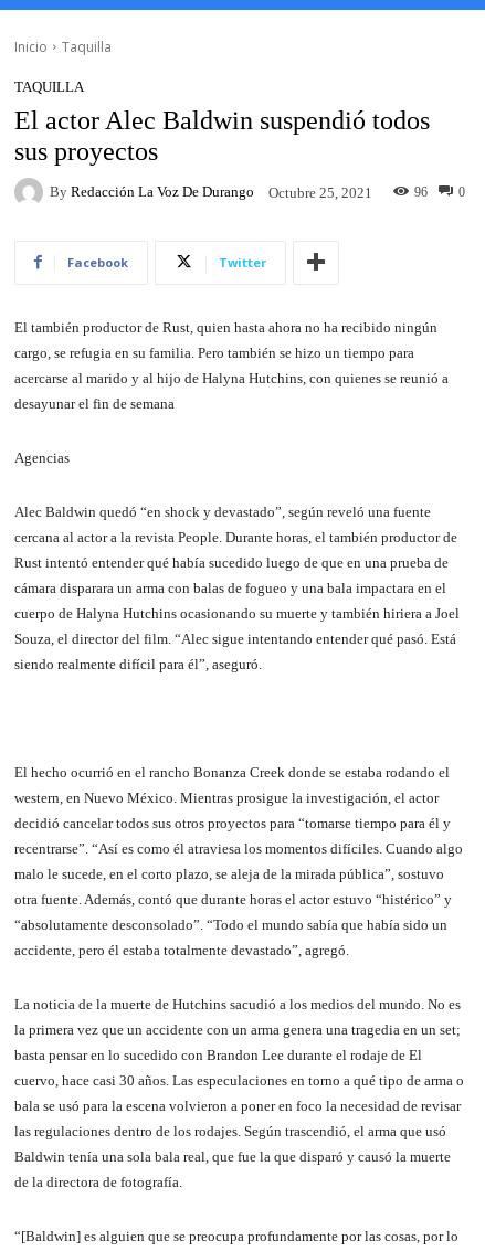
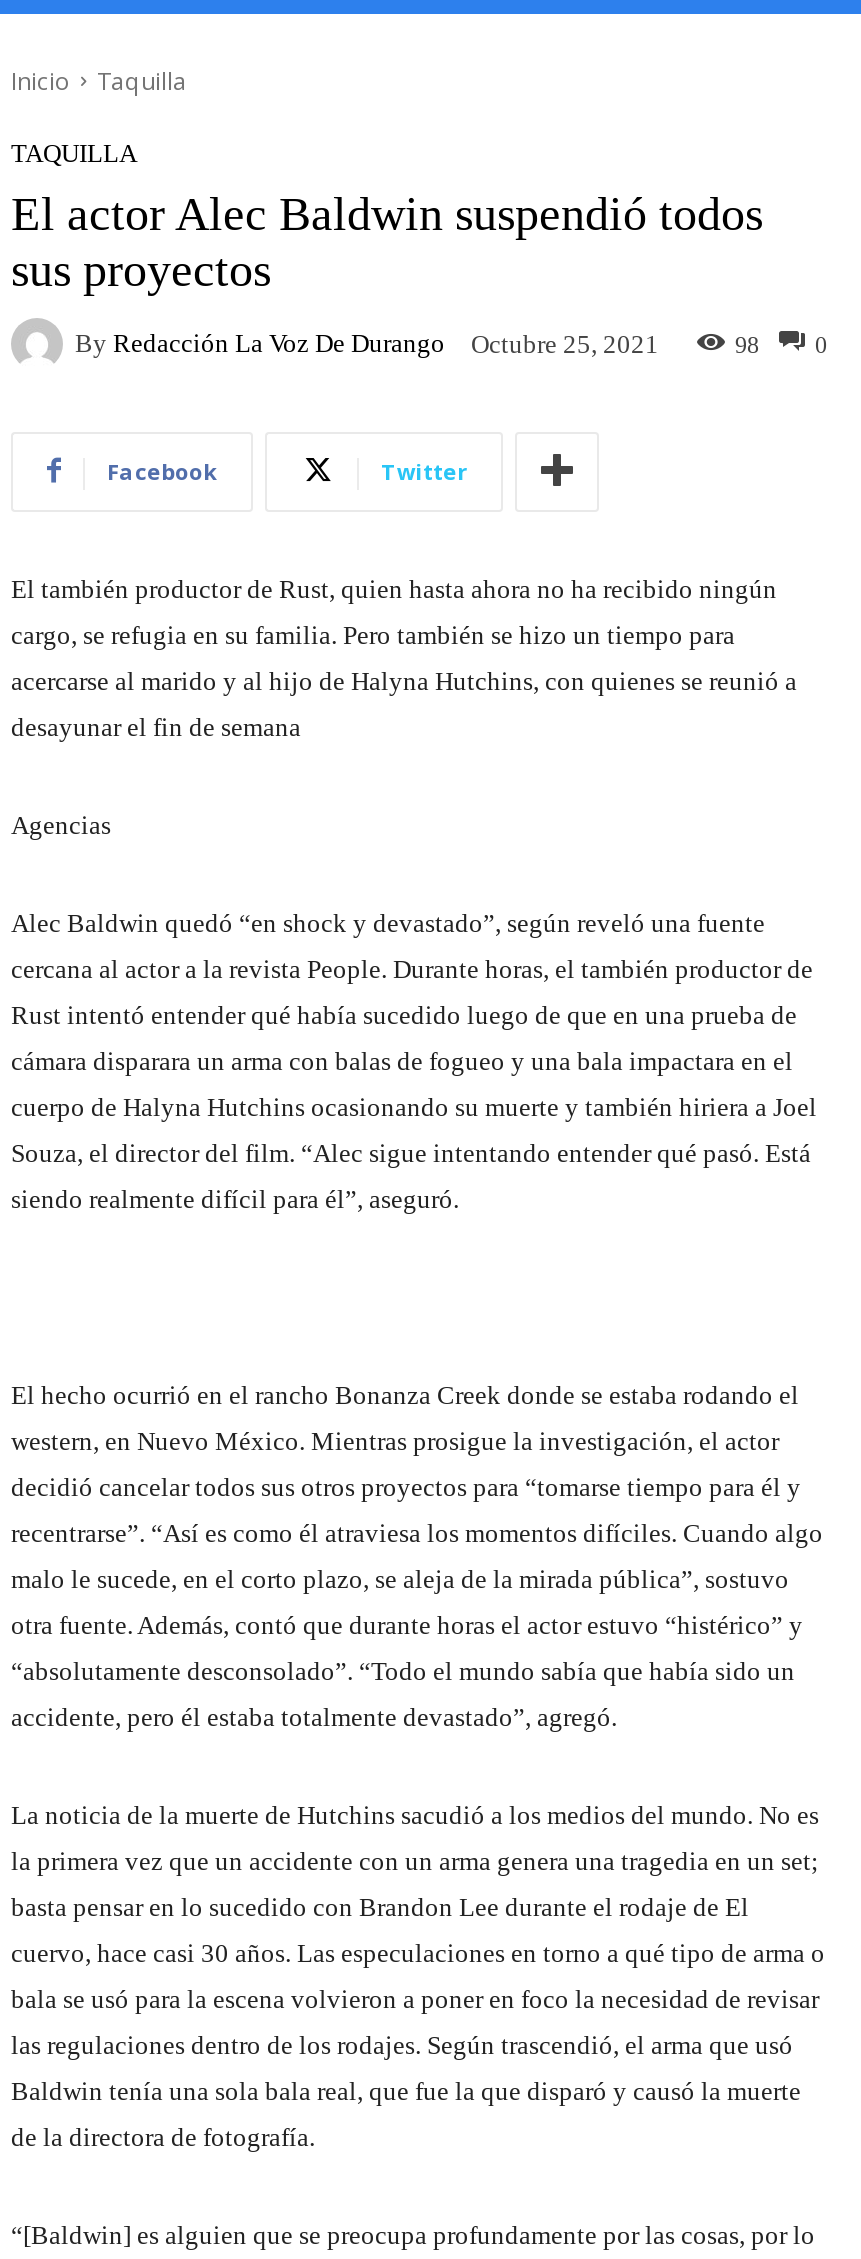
[414,184,465,200] 96 0 -> [735,330,827,358] 98 0

